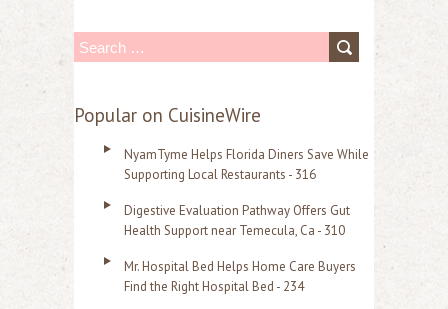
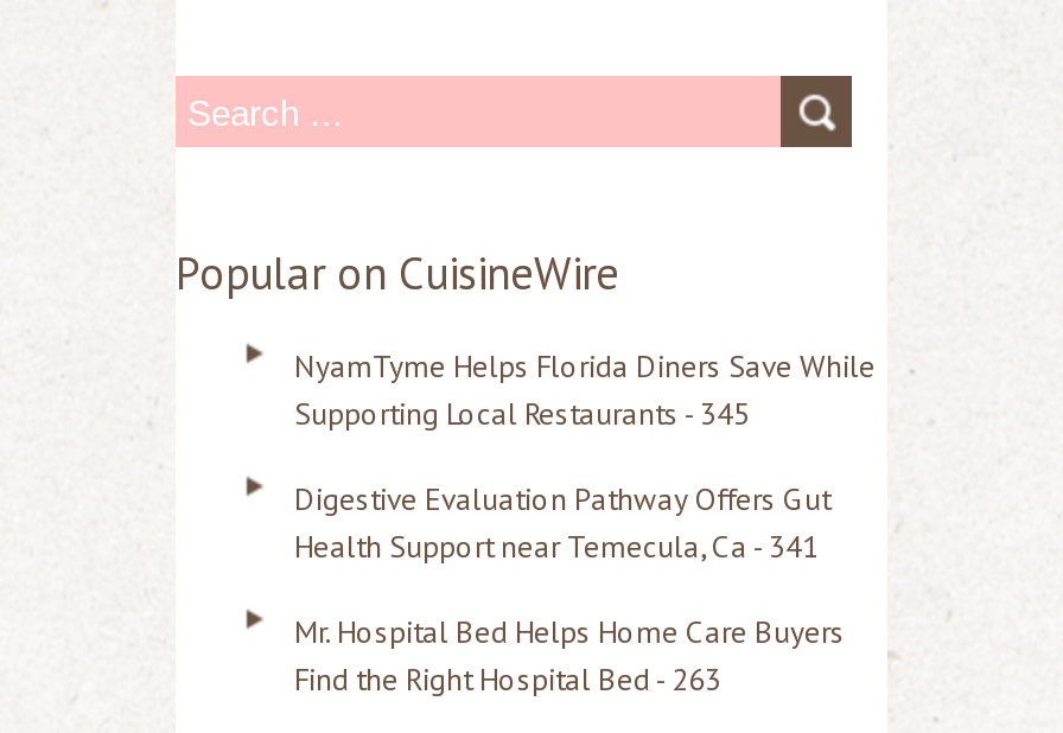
[124,166,316,183] Supporting Local Restaurants - 316 -> [294,394,750,434] Supporting Local Restaurants - 345
[124,222,345,239] Health Support near Temecula, Ca - 310 -> [294,527,819,567] Health Support near Temecula, Ca - 341
[124,278,304,295] Find the Right Hospital Bed - 234 -> [294,659,721,700] Find the Right Hospital Bed - 263

